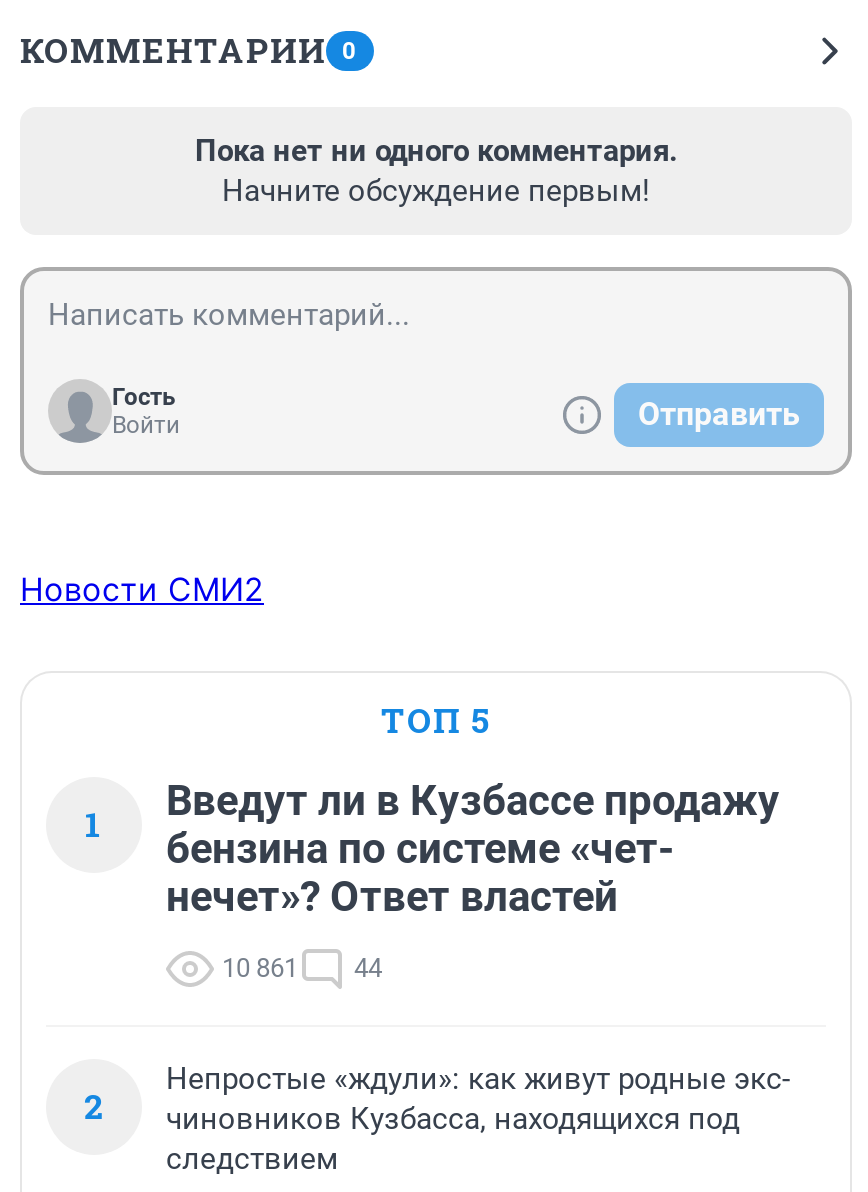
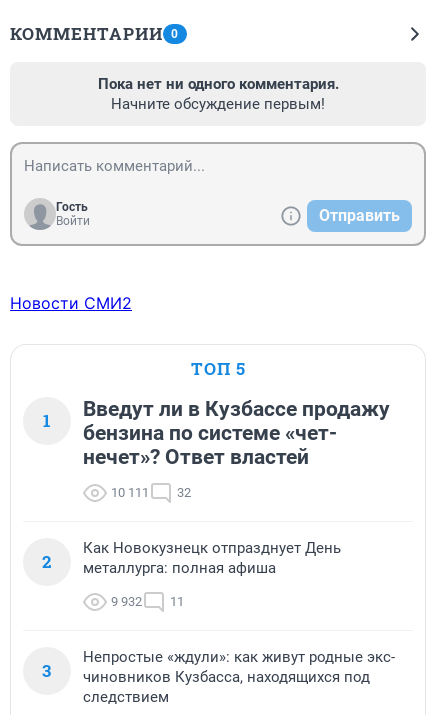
none -> [42,539,341,682] Как Новокузнецк отпразднует День | металлурга: полная афиша | 9 932 | 11 | 3
[222,953,298,983] 10 861 -> [111,485,149,500] 10 111
[354,953,382,983] 44 -> [177,485,191,500] 32

